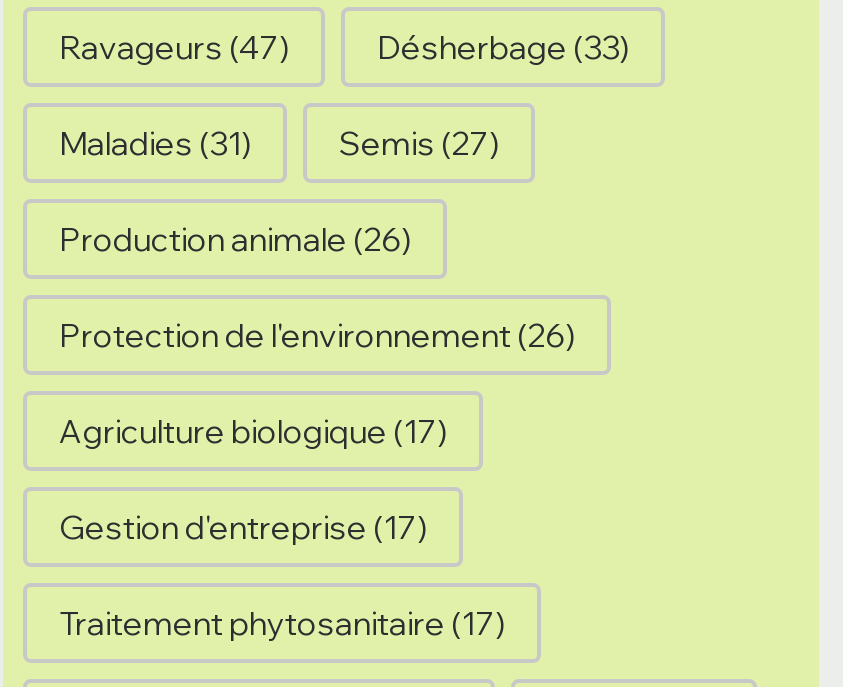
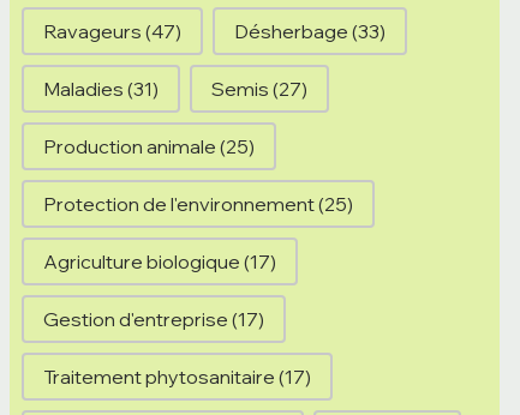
[59,219,411,259] Production animale (26) -> [43,135,255,159] Production animale (25)
[59,315,575,355] Protection de l'environnement (26) -> [43,192,353,216] Protection de l'environnement (25)

